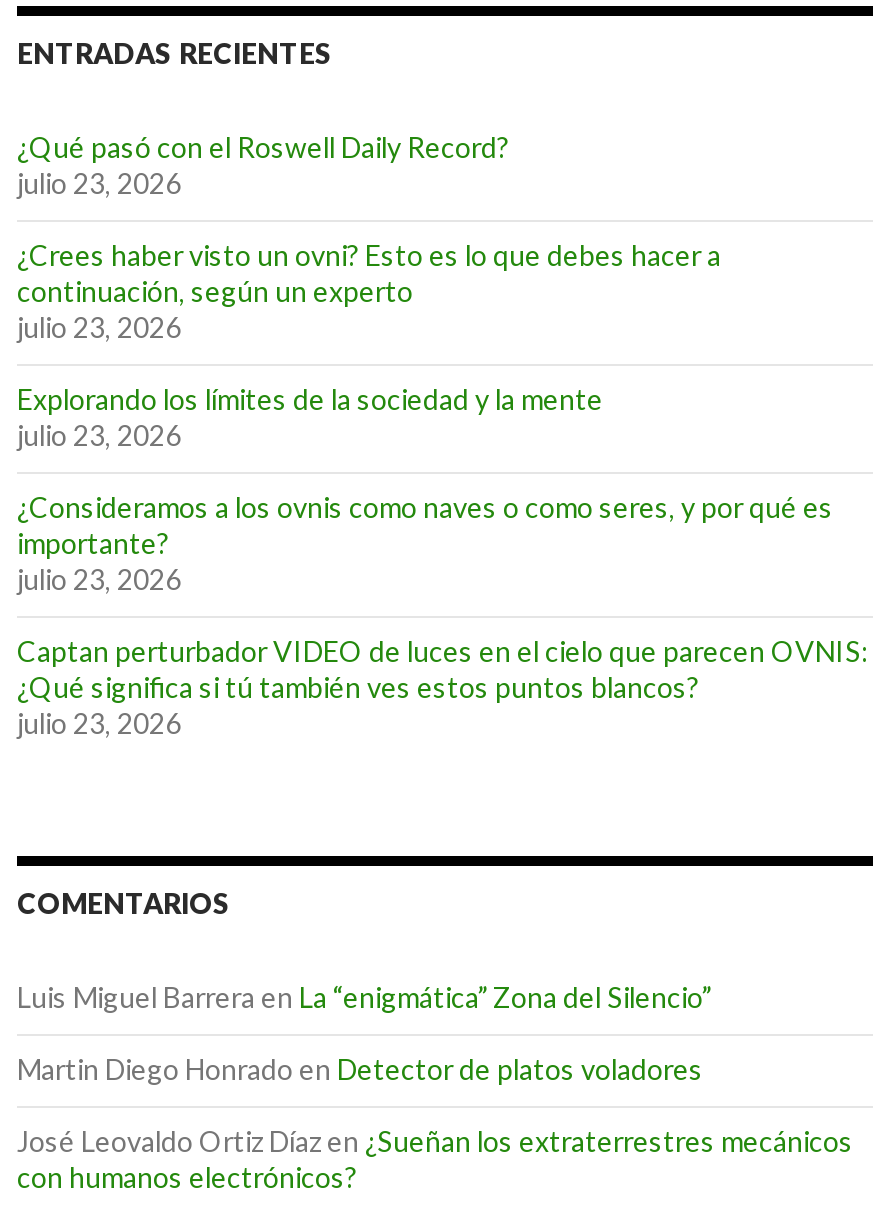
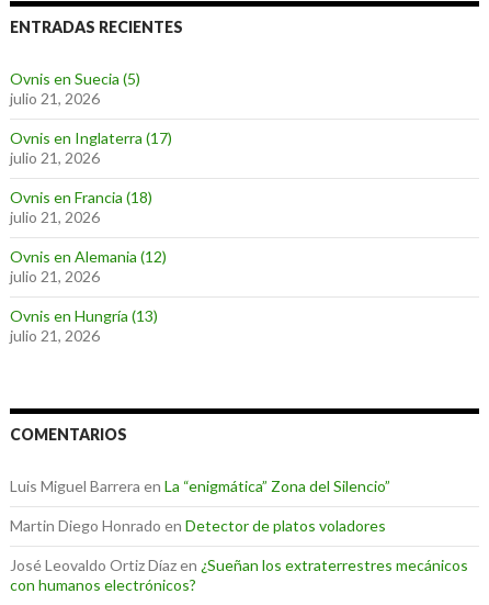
[17,130,509,200] ¿Qué pasó con el Roswell Daily Record? | julio 23, 2026 -> [10,69,140,108] Ovnis en Suecia (5) | julio 21, 2026
[17,238,721,344] ¿Crees haber visto un ovni? Esto es lo que debes hacer a | continuación, según un experto | julio 23, 2026 -> [10,128,172,167] Ovnis en Inglaterra (17) | julio 21, 2026
[17,382,603,452] Explorando los límites de la sociedad y la mente | julio 23, 2026 -> [10,188,152,226] Ovnis en Francia (18) | julio 21, 2026
[17,490,833,596] ¿Consideramos a los ovnis como naves o como seres, y por qué es | importante? | julio 23, 2026 -> [10,247,167,285] Ovnis en Alemania (12) | julio 21, 2026
[17,634,869,740] Captan perturbador VIDEO de luces en el cielo que parecen OVNIS: | ¿Qué significa si tú también ves estos puntos blancos? | julio 23, 2026 -> [10,306,158,345] Ovnis en Hungría (13) | julio 21, 2026

